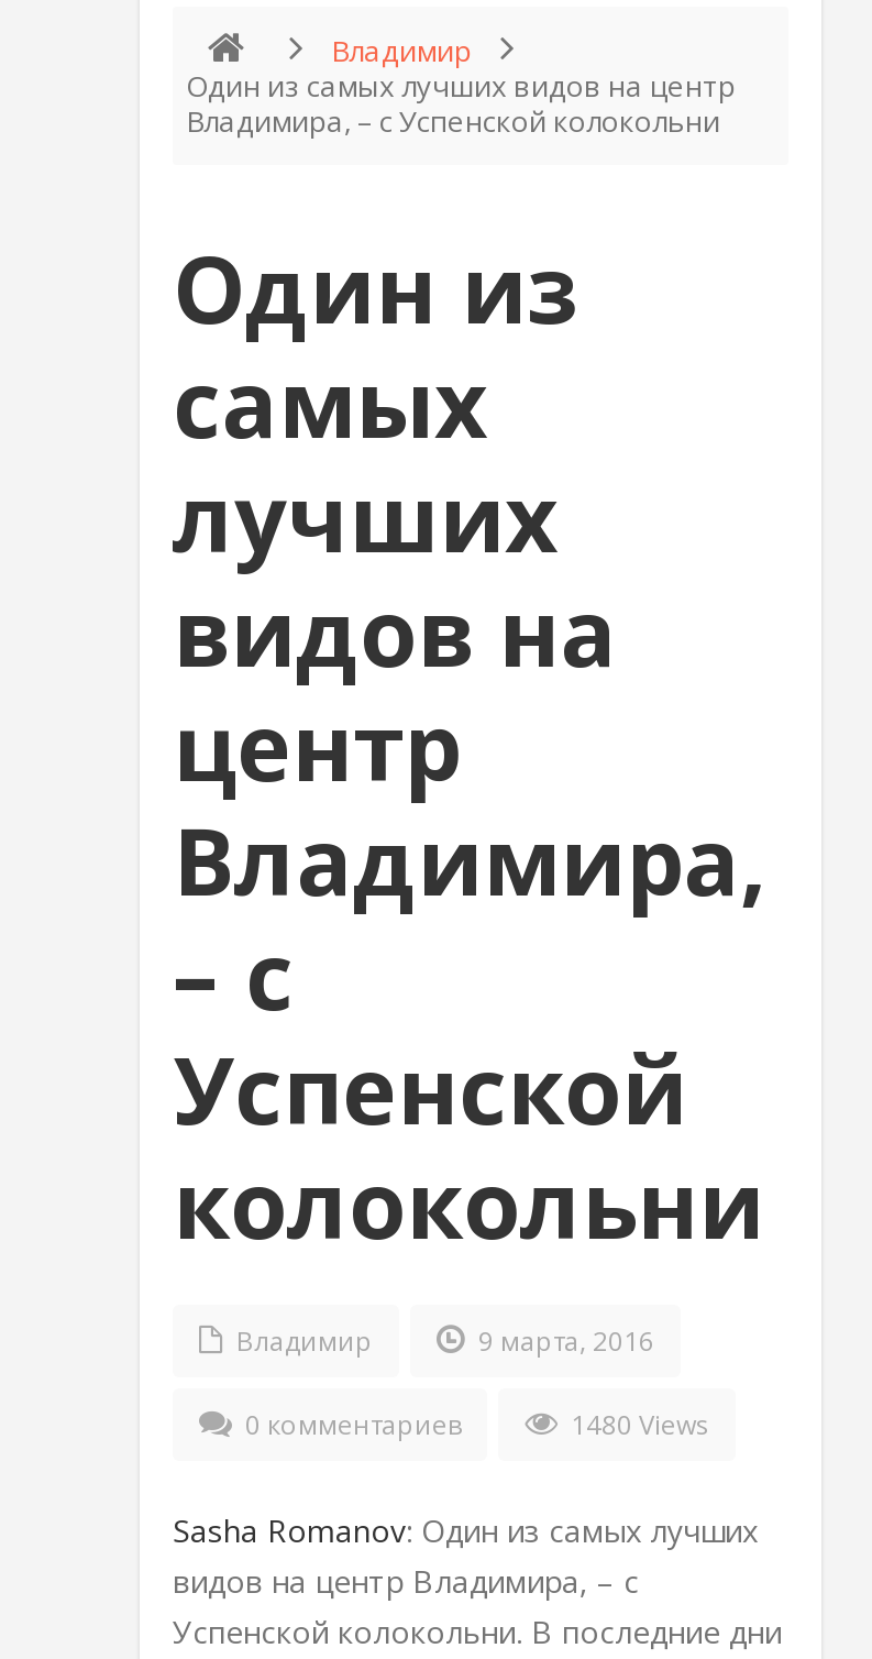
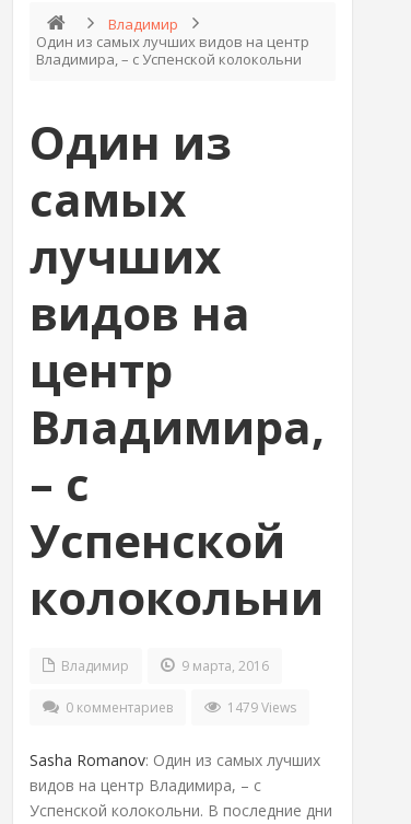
[564,1406,709,1443] 1480 Views -> [224,698,296,717] 1479 Views

